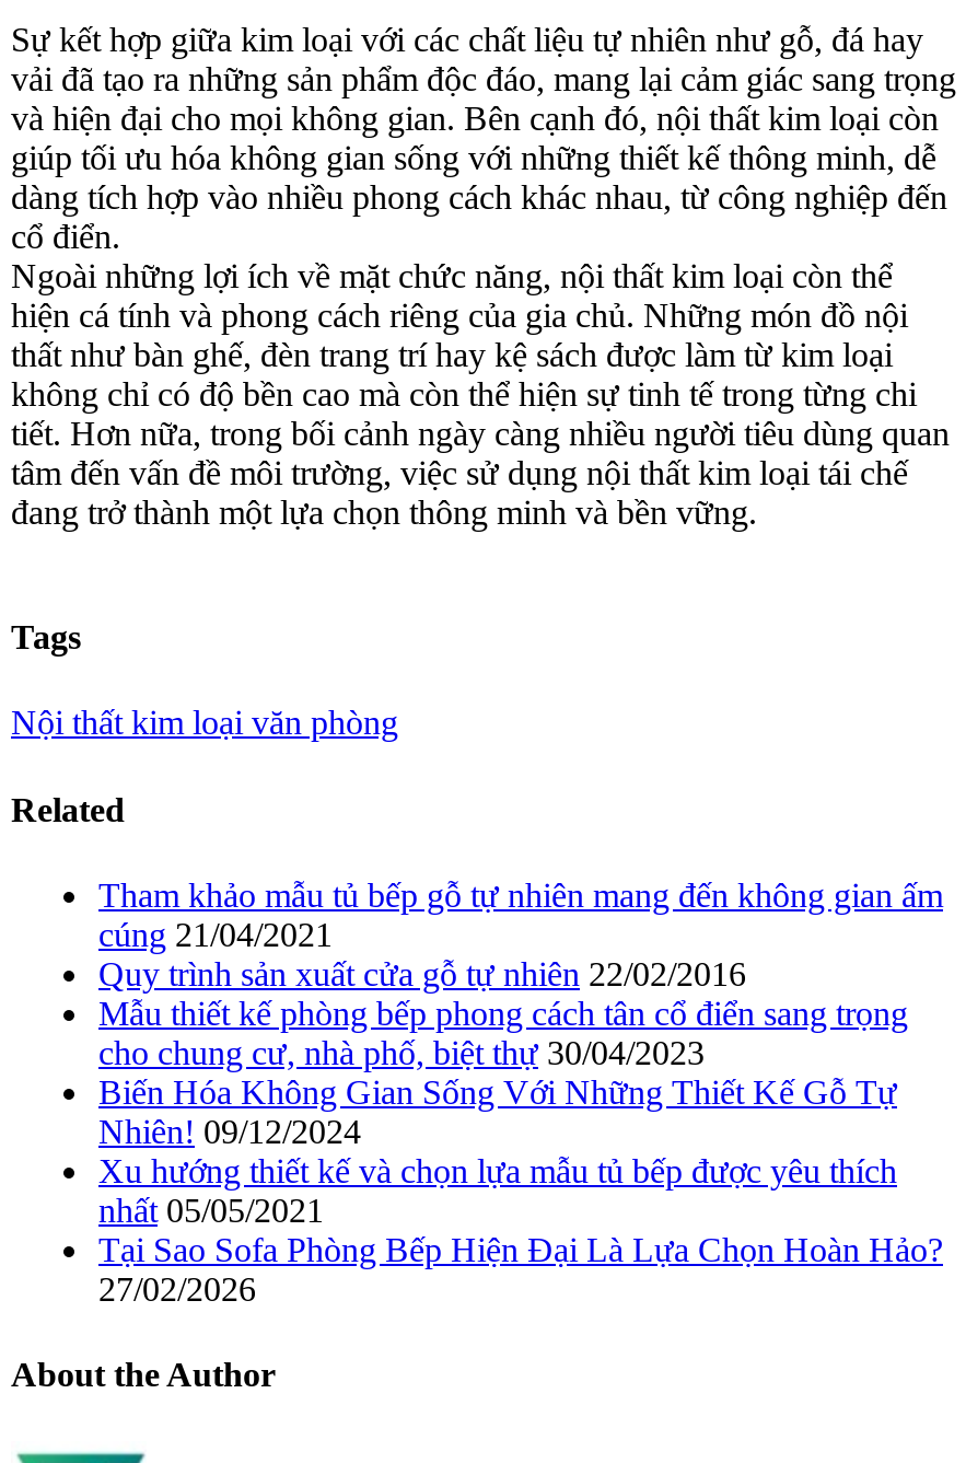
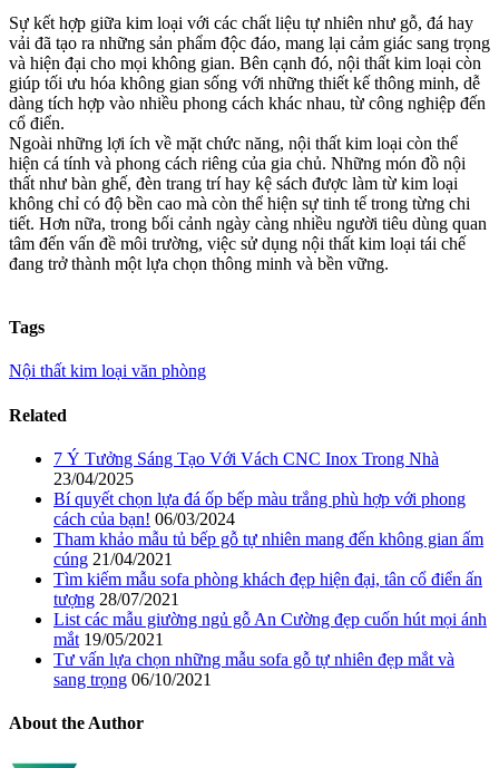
none -> [53,449,466,528] 7 Ý Tưởng Sáng Tạo Với Vách CNC Inox Trong Nhà | 23/04/2025 | Bí quyết chọn lựa đá ốp bếp màu trắng phù hợp với phong | cách của bạn! 06/03/2024
moved [98,876,943,953] -> [53,529,483,568]: Tham khảo mẫu tủ bếp gỗ tự nhiên mang đến không gian ấm | cúng 21/04/2021
[98,955,943,1307] Quy trình sản xuất cửa gỗ tự nhiên 22/02/2016 | Mẫu thiết kế phòng bếp phong cách tân cổ điển sang trọng | cho chung cư, nhà phố, biệt thự 30/04/2023 | Biến Hóa Không Gian Sống Với Những Thiết Kế Gỗ Tự | Nhiên! 09/12/2024 | Xu hướng thiết kế và chọn lựa mẫu tủ bếp được yêu thích | nhất 05/05/2021 | Tại Sao Sofa Phòng Bếp Hiện Đại Là Lựa Chọn Hoàn Hảo? | 27/02/2026 -> [53,569,487,689] Tìm kiếm mẫu sofa phòng khách đẹp hiện đại, tân cổ điển ấn | tượng 28/07/2021 | List các mẫu giường ngủ gỗ An Cường đẹp cuốn hút mọi ánh | mắt 19/05/2021 | Tư vấn lựa chọn những mẫu sofa gỗ tự nhiên đẹp mắt và | sang trọng 06/10/2021

